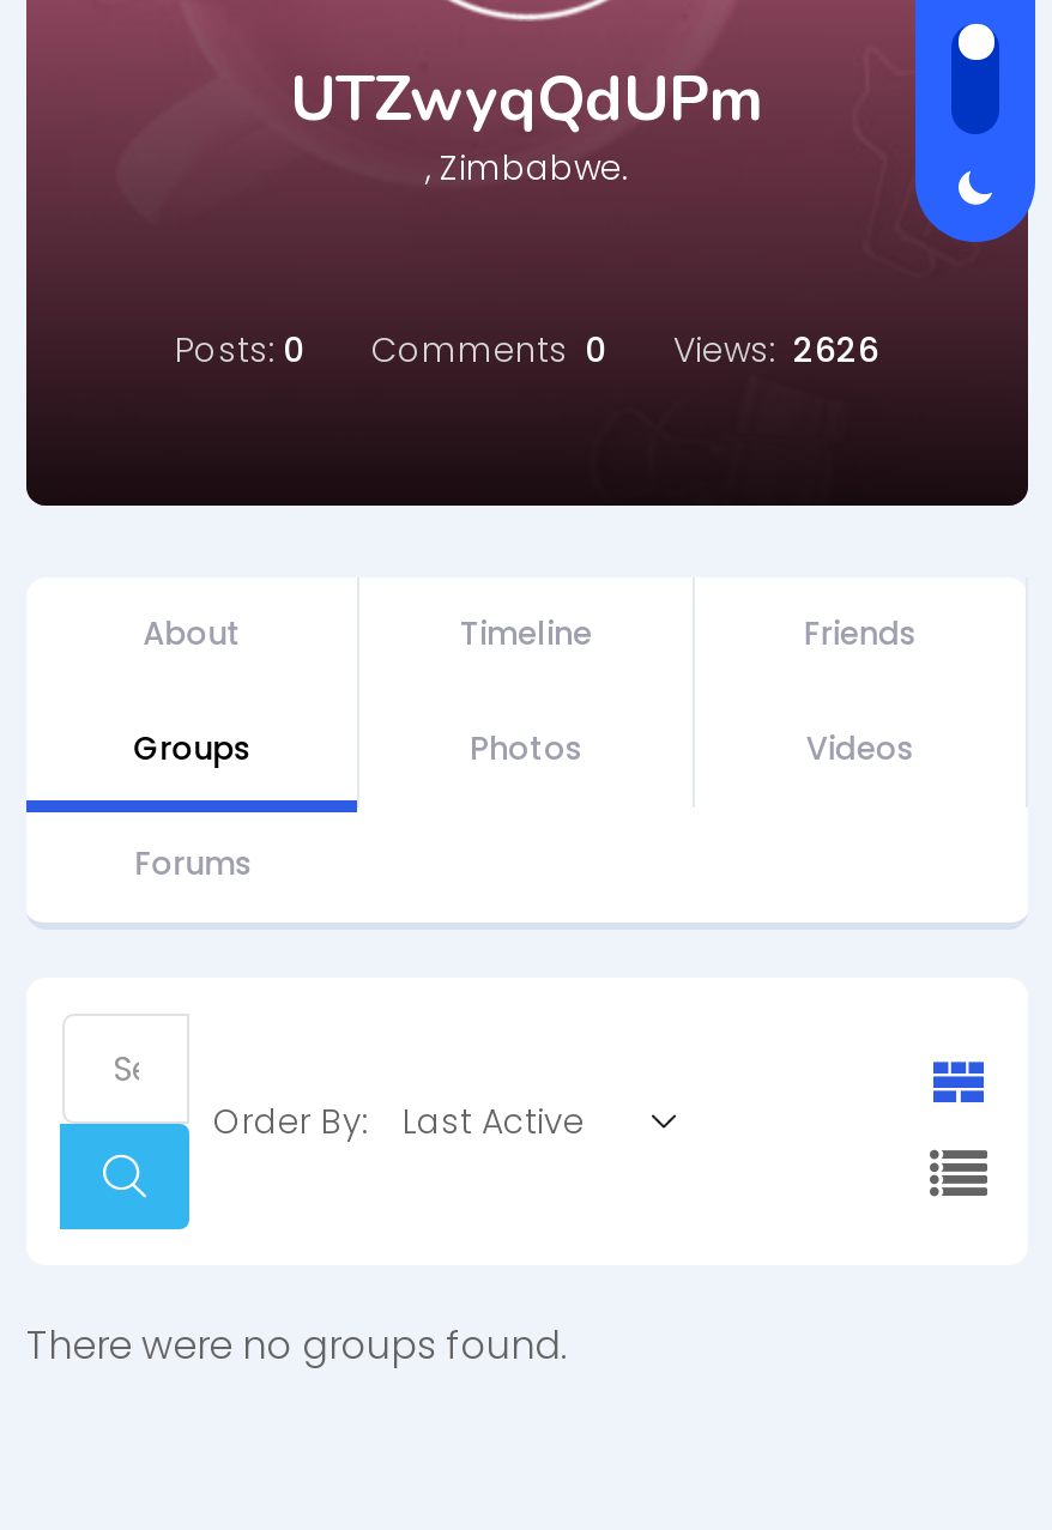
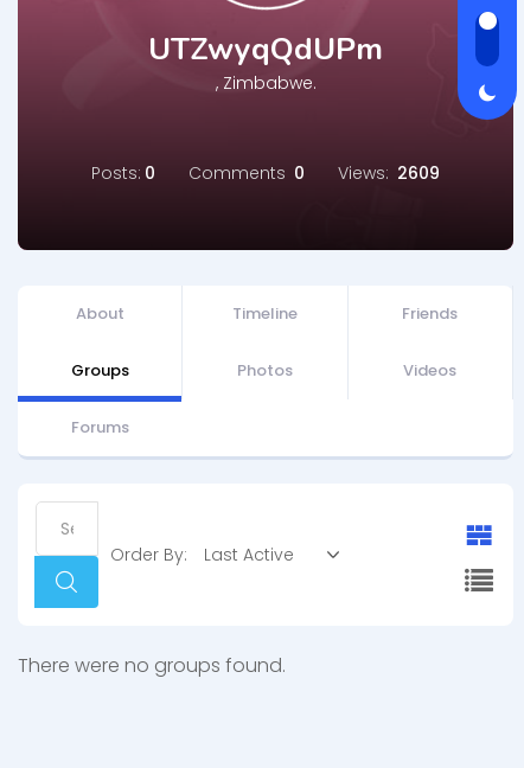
[175,326,879,374] Posts: 0 Comments 0 Views: 2626 -> [91,161,440,185] Posts: 0 Comments 0 Views: 2609

